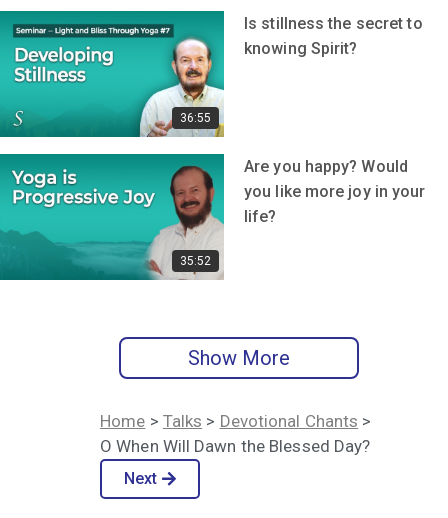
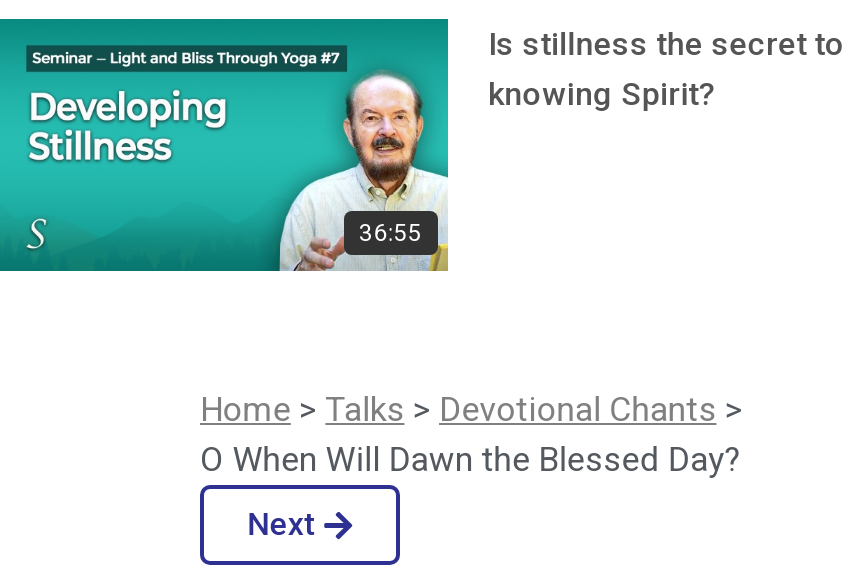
[3,153,225,284] [image] | 35:52 -> none
[244,157,425,226] Are you happy? Would | you like more joy in your | life? -> none
[187,346,290,370] Show More -> none

